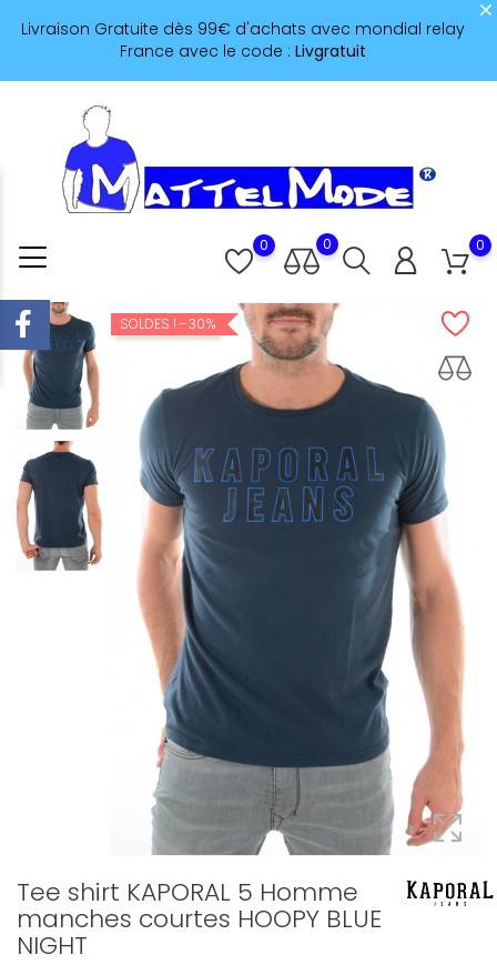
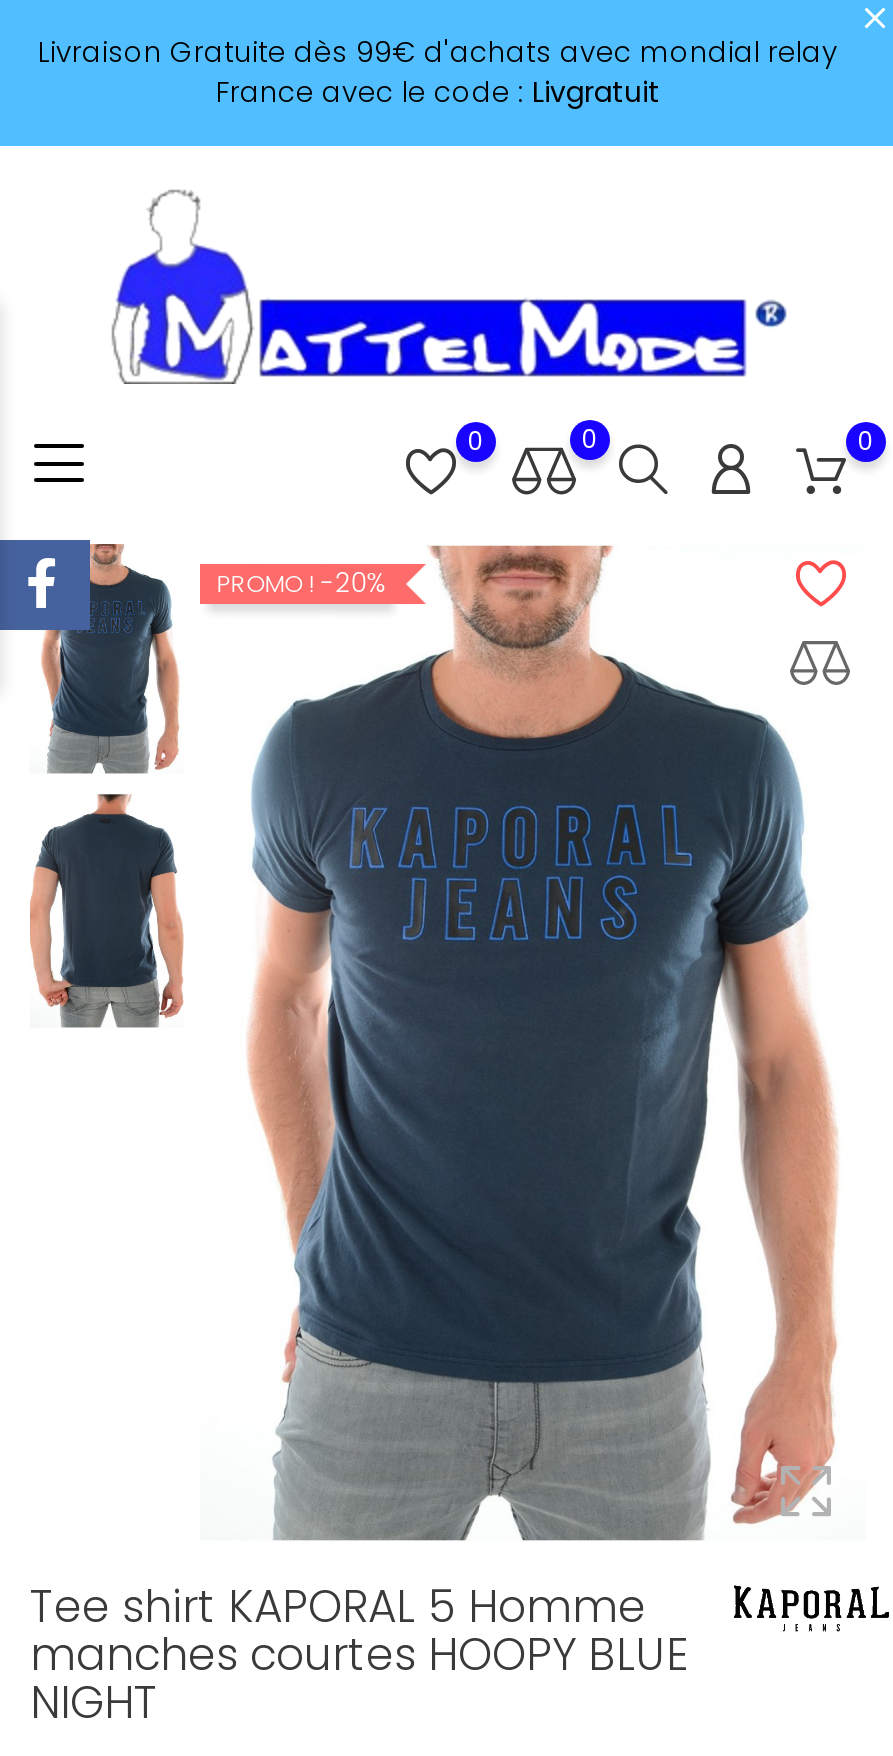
[120,313,217,334] SOLDES ! -30% -> [217,564,387,602] PROMO ! -20%

